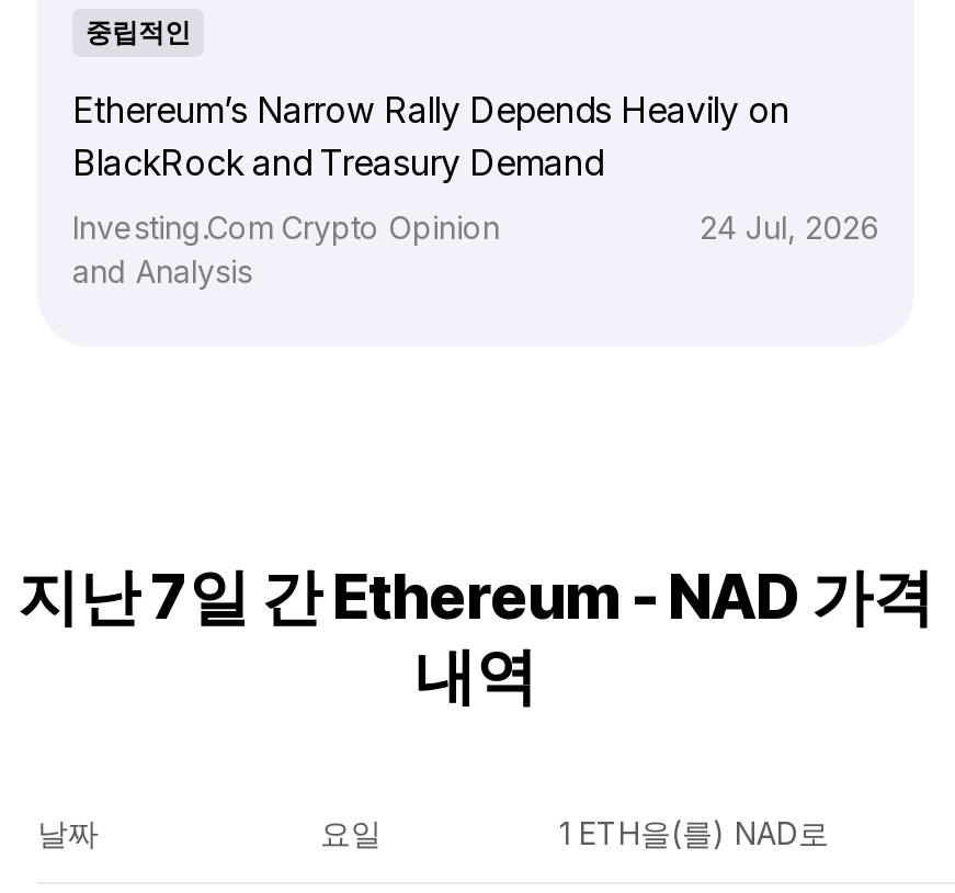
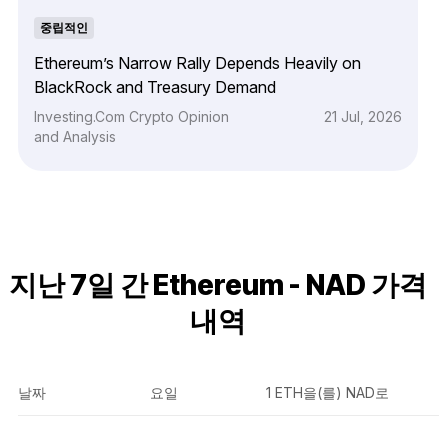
[700,208,879,246] 24 Jul, 2026 -> [324,108,402,125] 21 Jul, 2026

